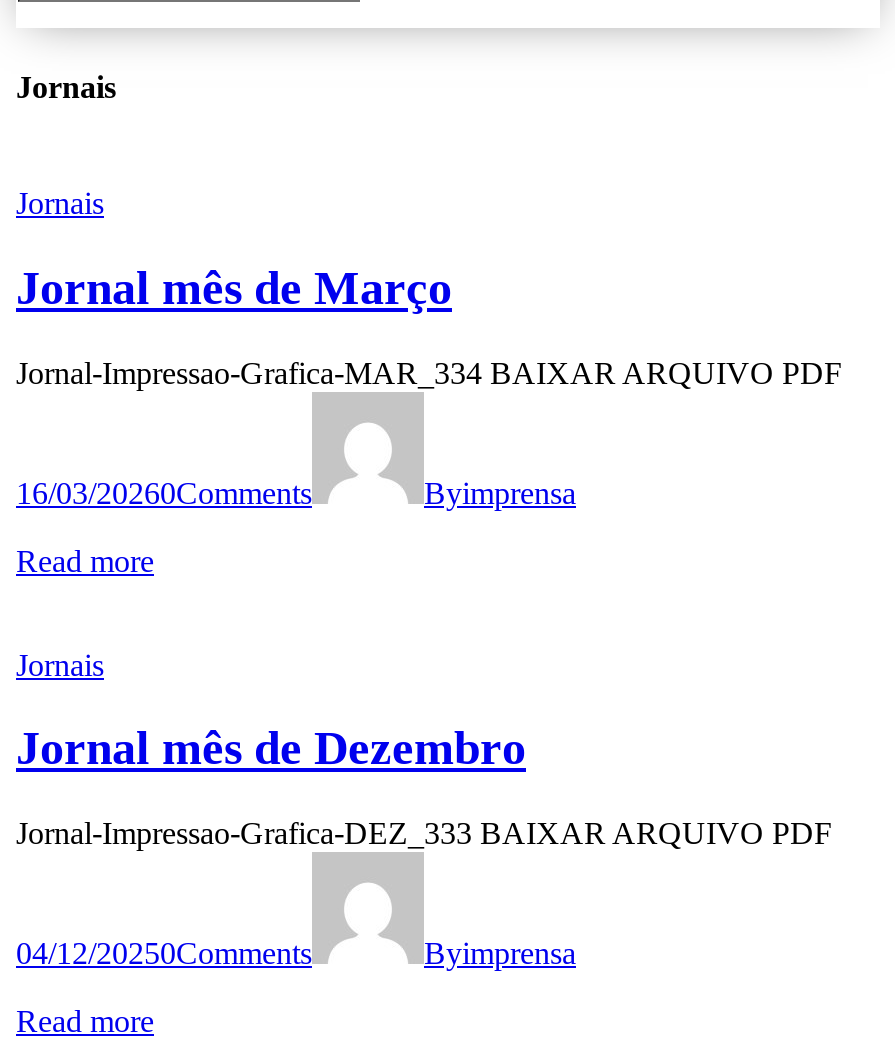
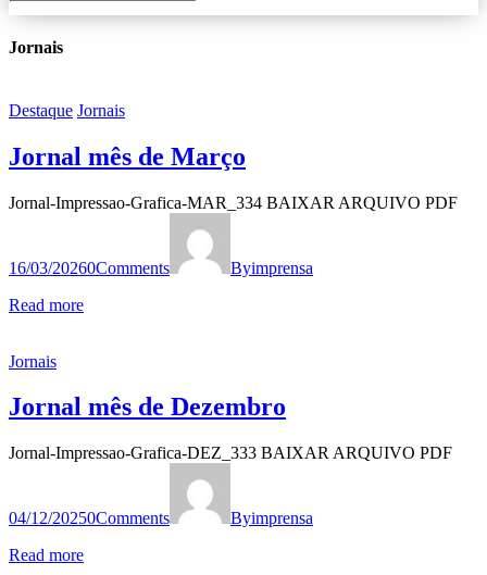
[16,186,104,220] Jornais -> [9,101,125,119] Destaque Jornais

